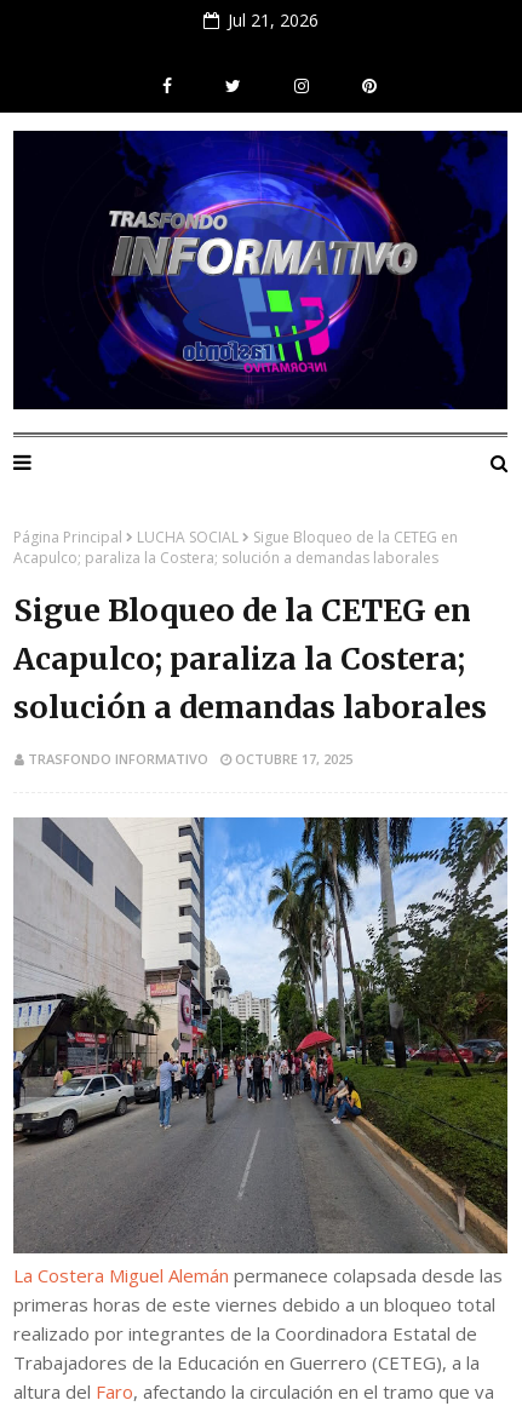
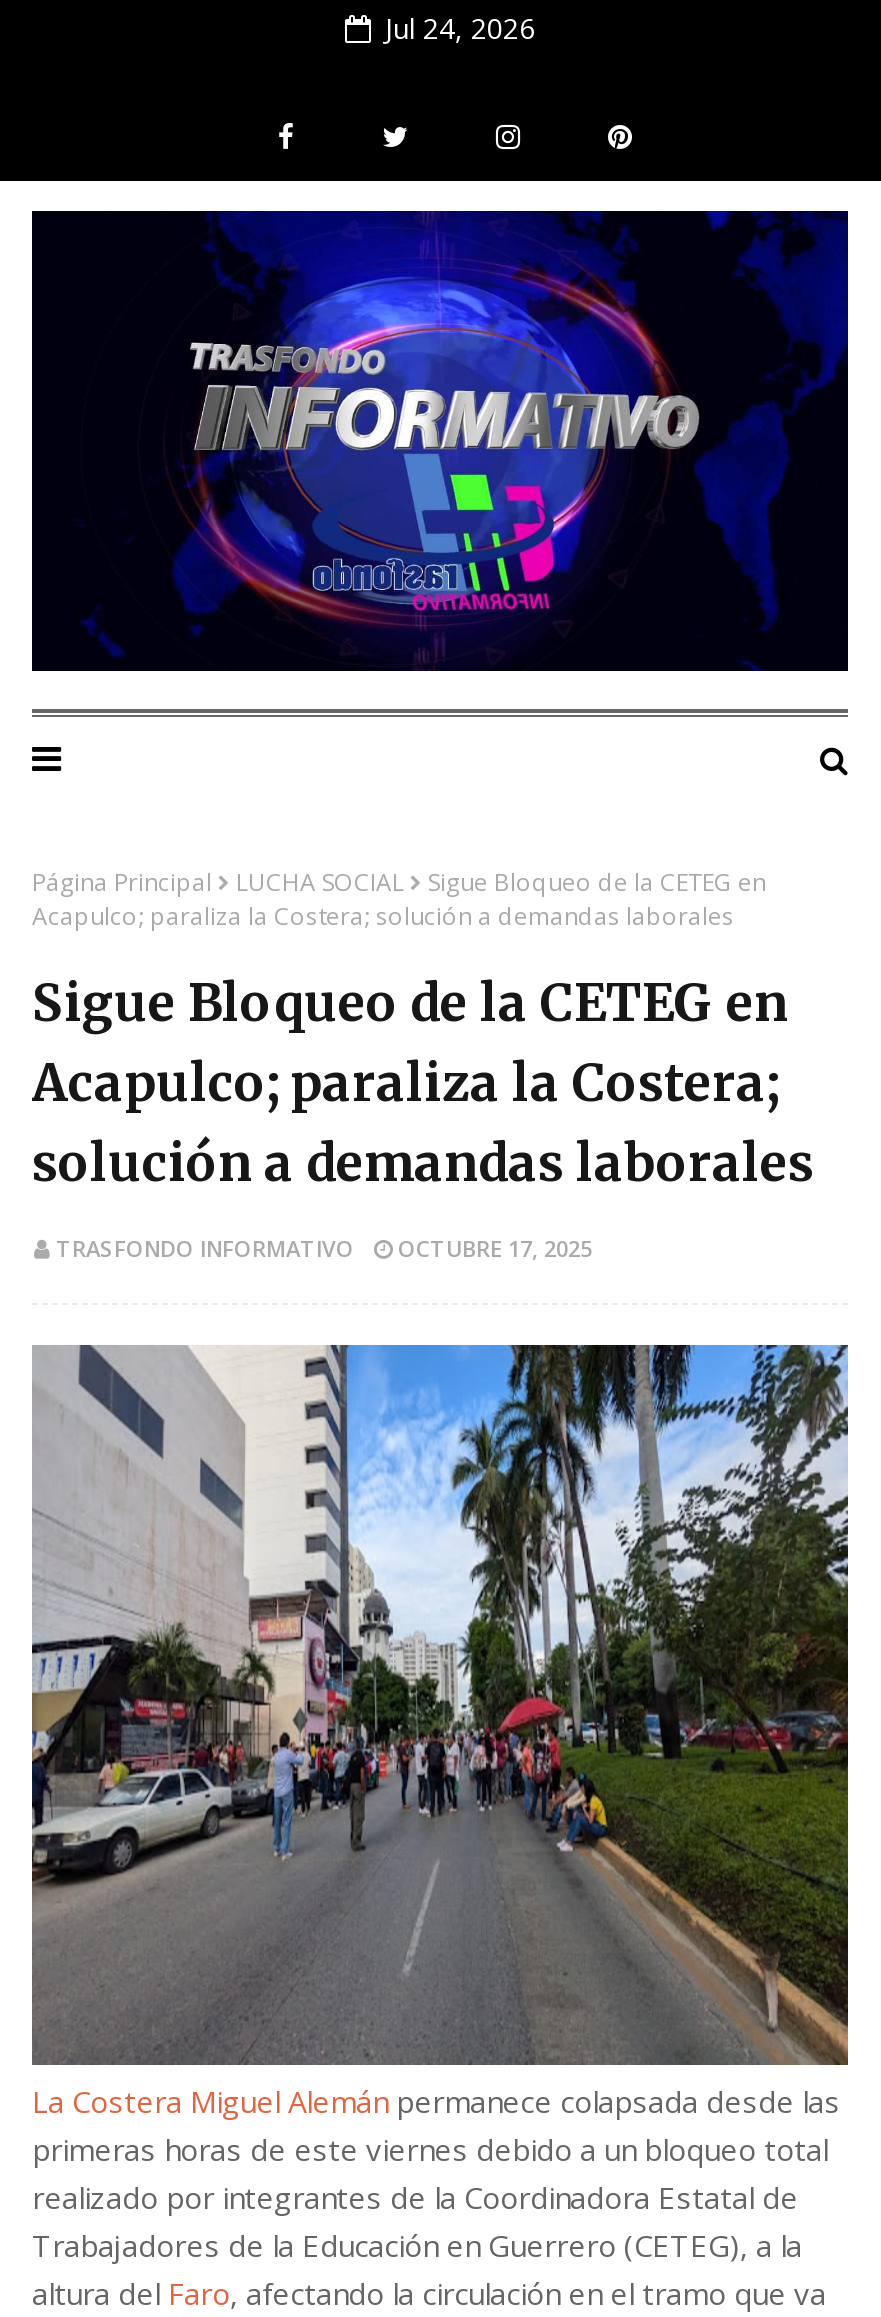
[227,8,318,31] Jul 21, 2026 -> [385,9,535,47] Jul 24, 2026

